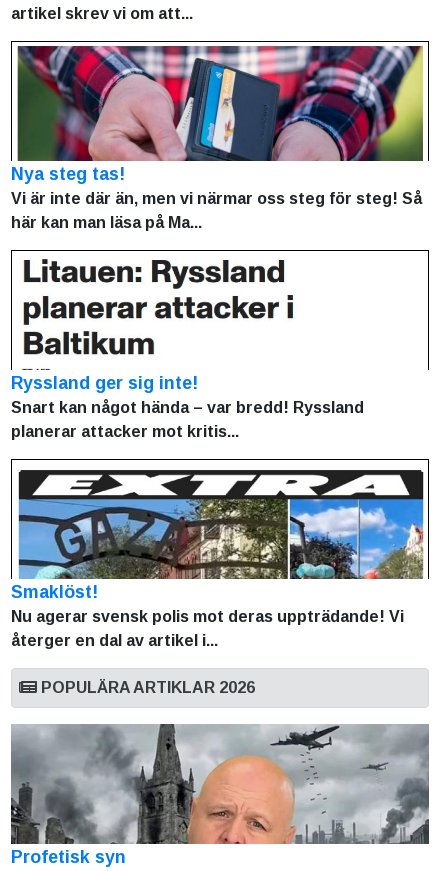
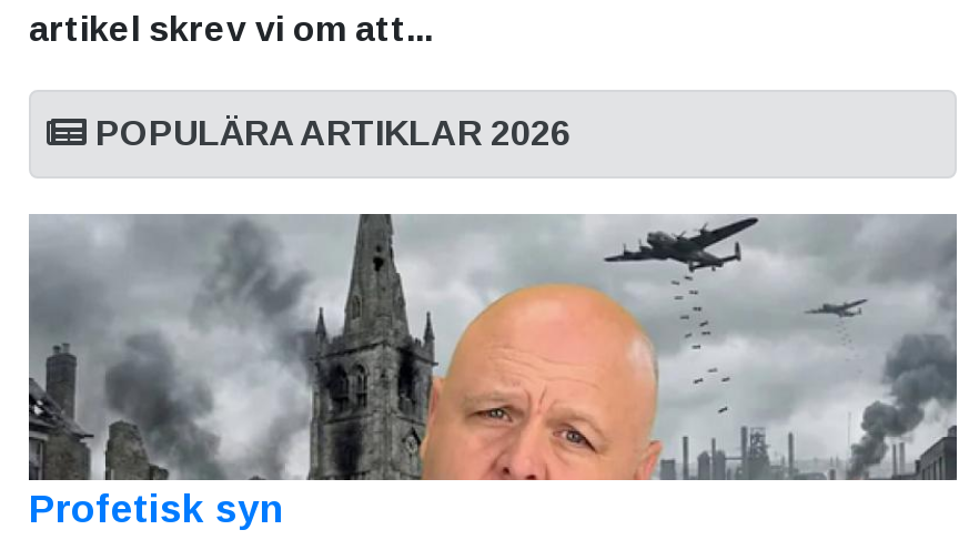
[10,40,430,231] [image] | Nya steg tas! | Vi är inte där än, men vi närmar oss steg för steg! Så | här kan man läsa på Ma... -> none
[10,249,430,440] [image] | Ryssland ger sig inte! | Snart kan något hända – var bredd! Ryssland | planerar attacker mot kritis... -> none
[10,458,430,649] [image] | Smaklöst! | Nu agerar svensk polis mot deras uppträdande! Vi | återger en dal av artikel i... -> none

